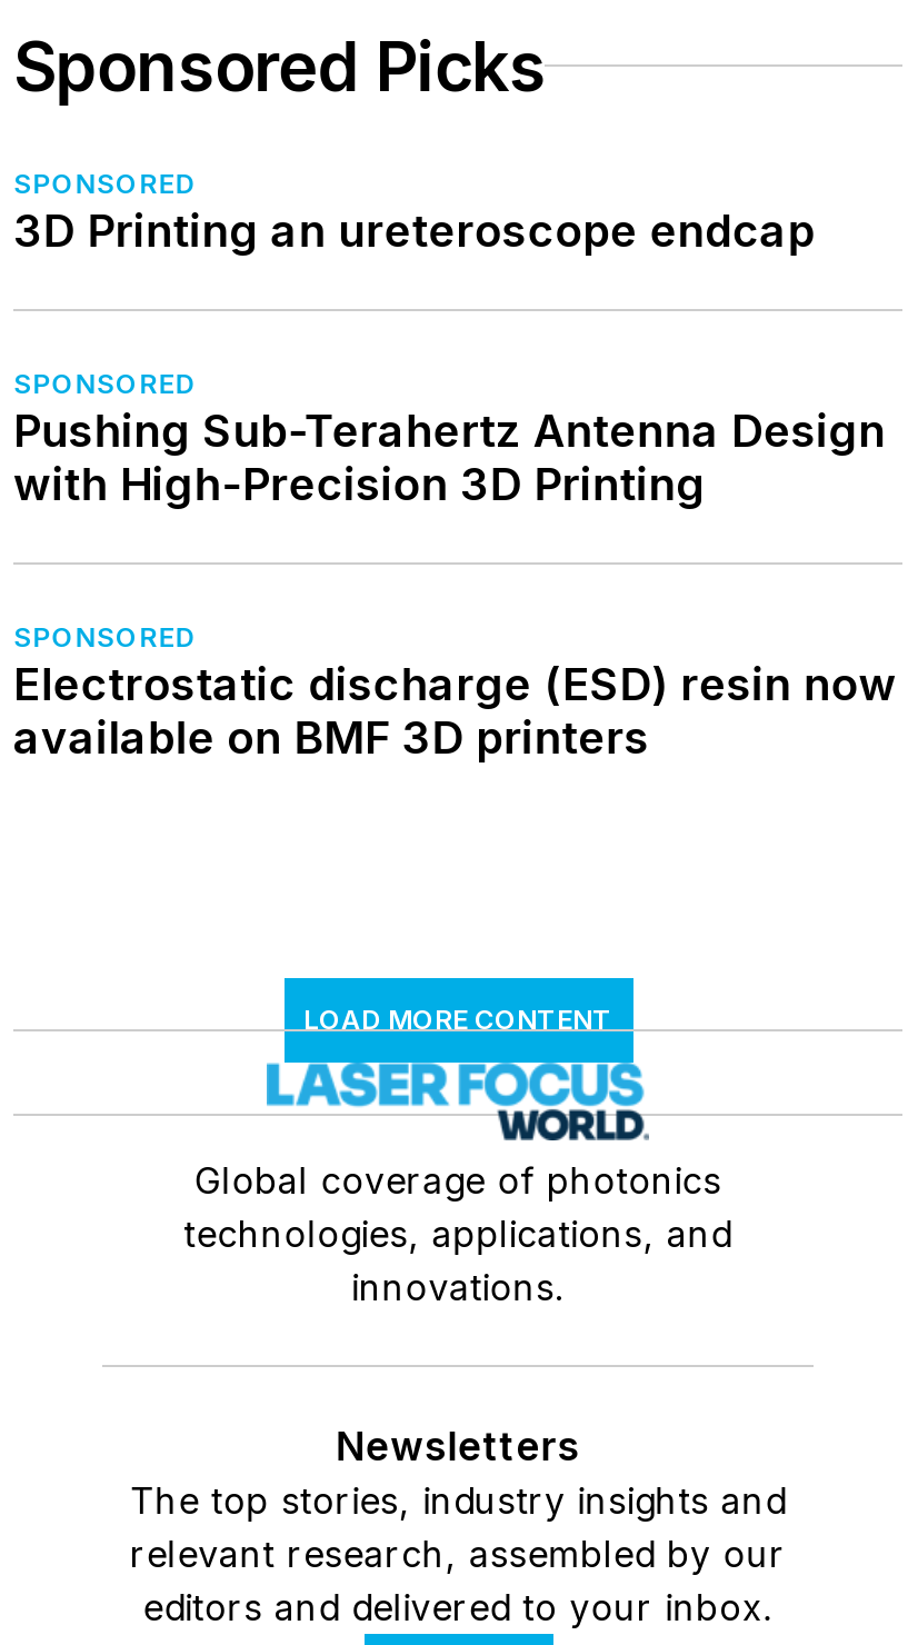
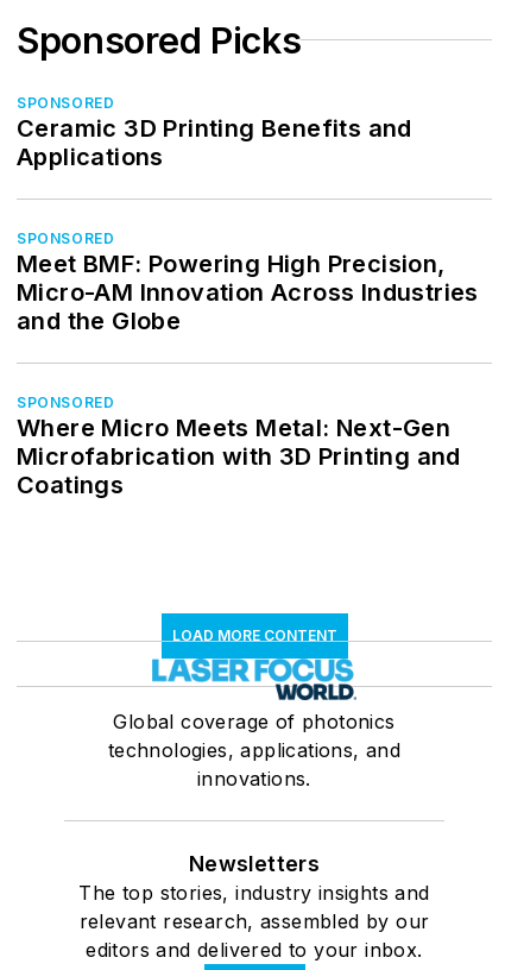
[13,204,815,257] 3D Printing an ureteroscope endcap -> [17,114,412,171] Ceramic 3D Printing Benefits and | Applications
[13,404,890,510] Pushing Sub-Terahertz Antenna Design | with High-Precision 3D Printing -> [17,249,480,335] Meet BMF: Powering High Precision, | Micro-AM Innovation Across Industries | and the Globe
[13,657,897,764] Electrostatic discharge (ESD) resin now | available on BMF 3D printers -> [17,413,461,499] Where Micro Meets Metal: Next-Gen | Microfabrication with 3D Printing and | Coatings

